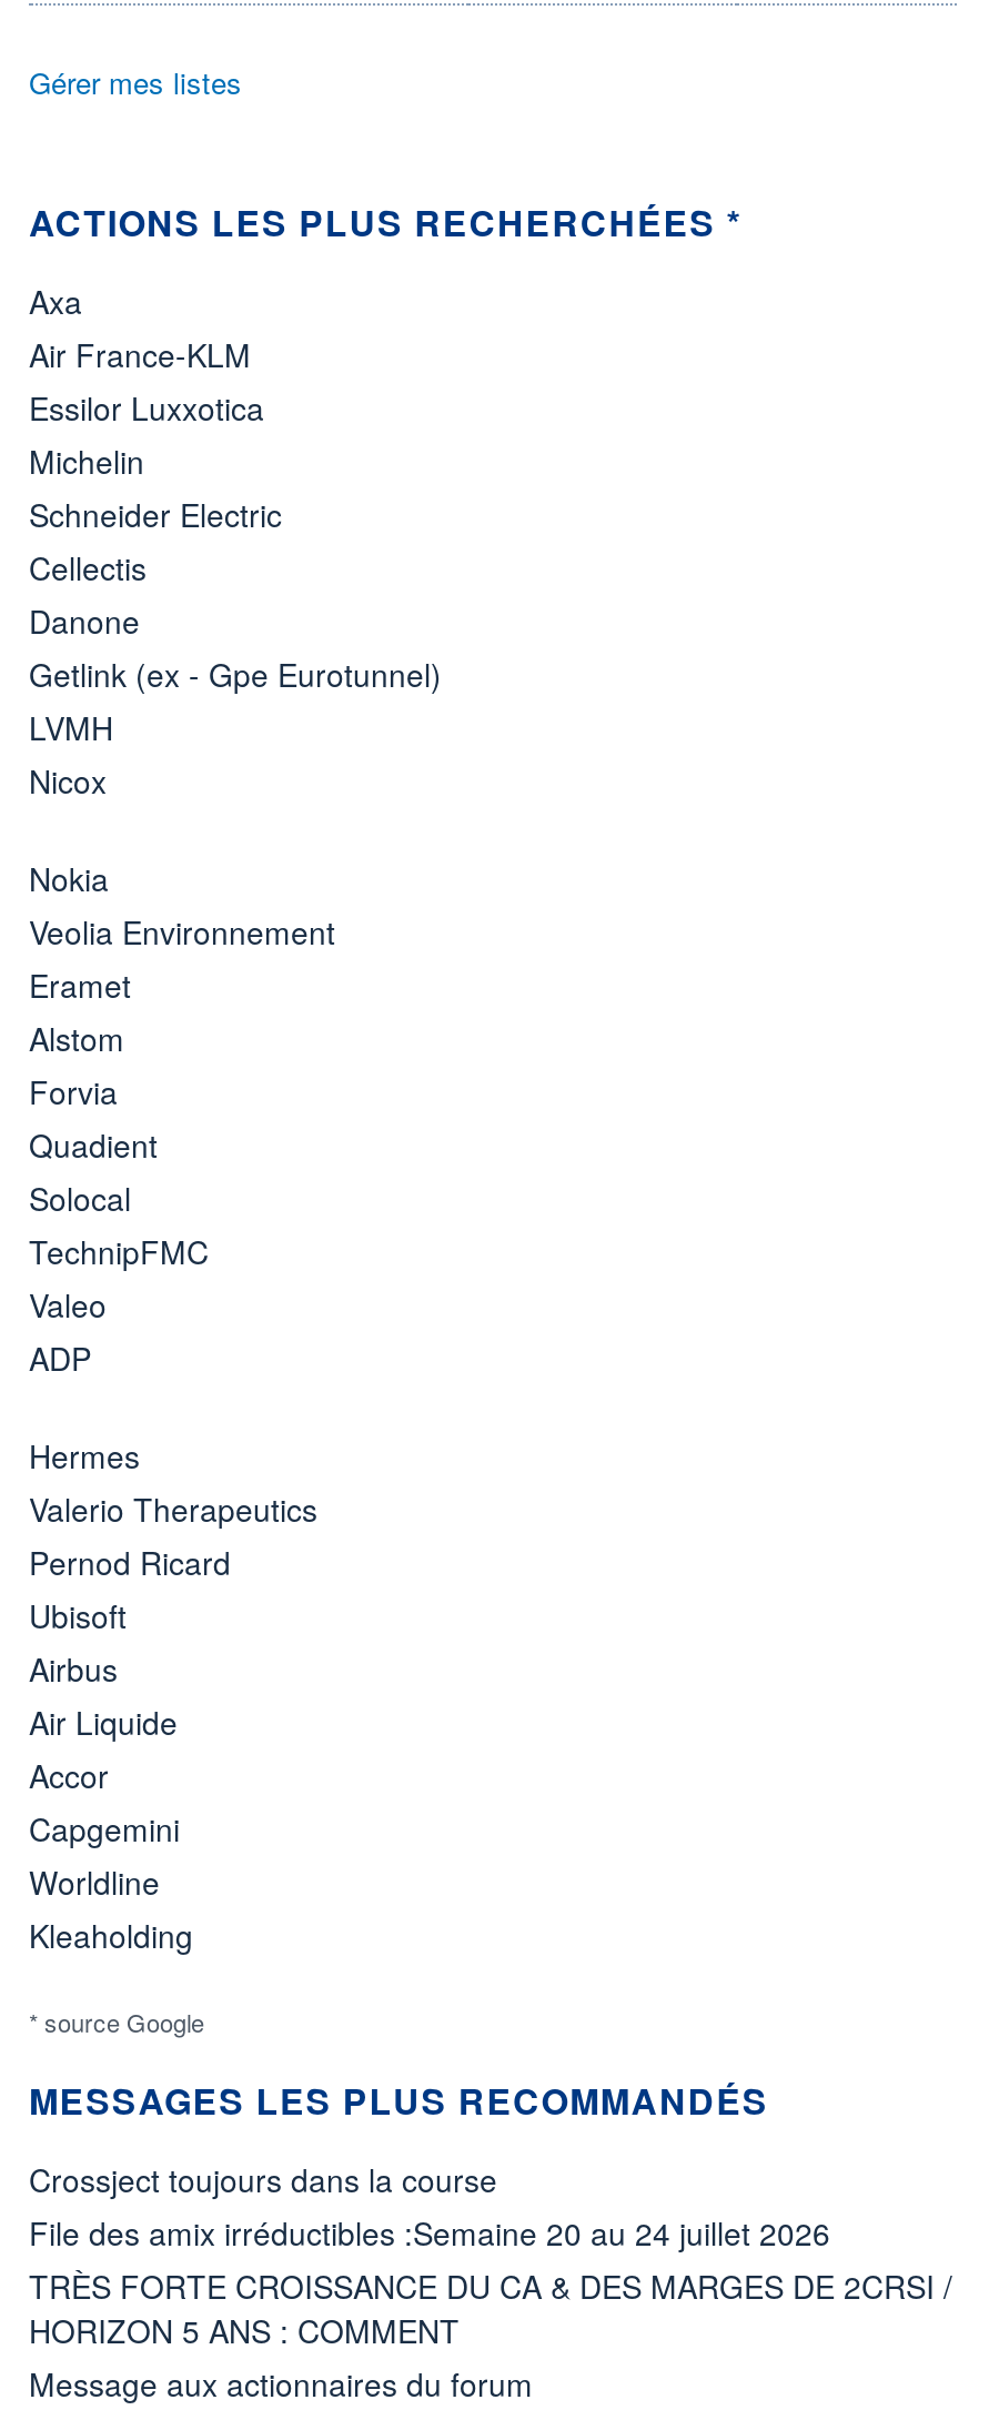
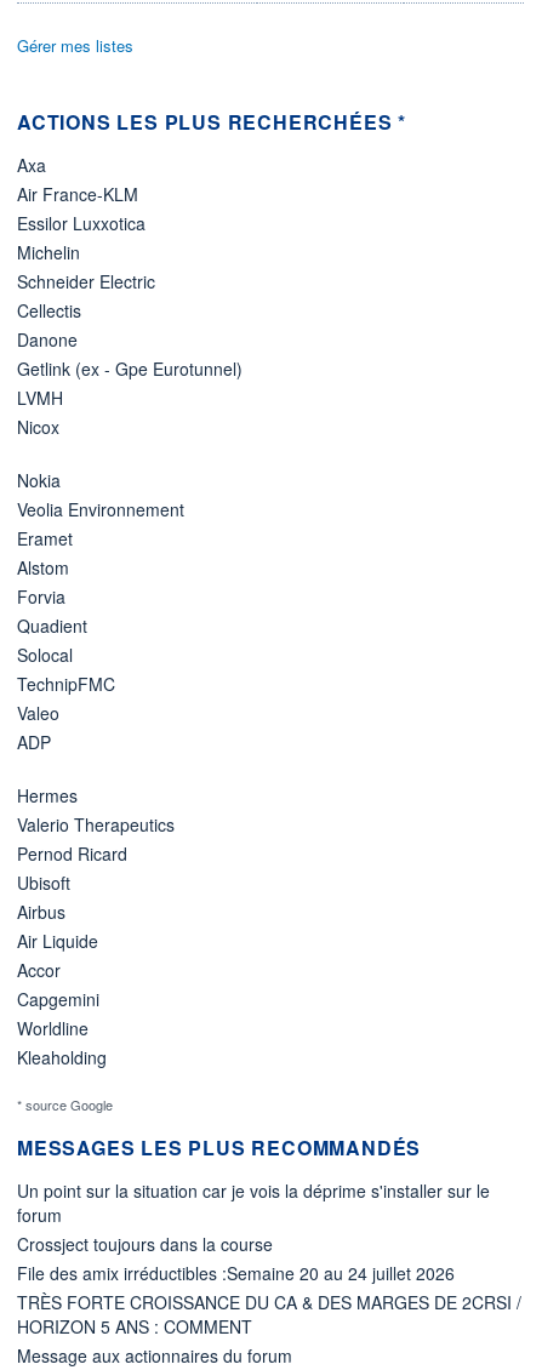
none -> [17,1178,490,1227] Un point sur la situation car je vois la déprime s'installer sur le | forum

